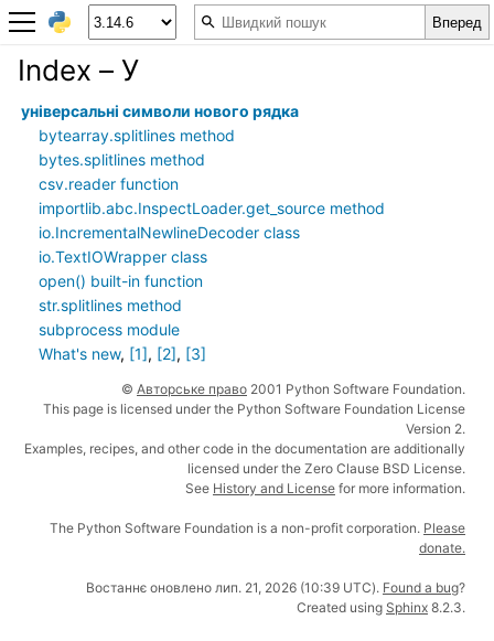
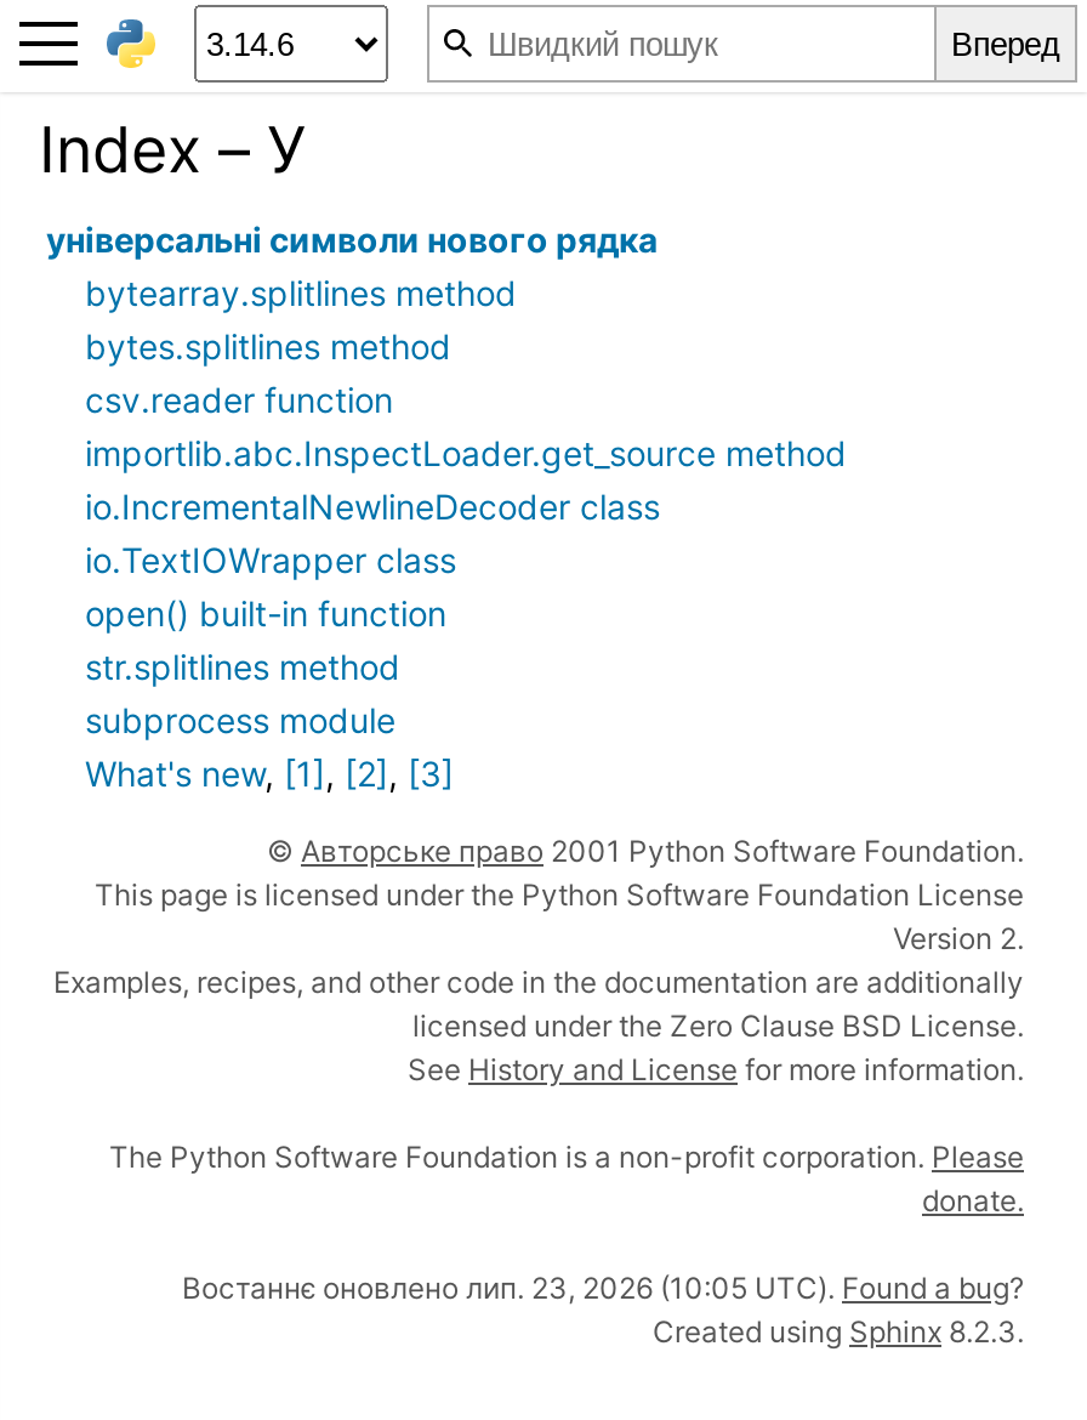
[86,579,465,595] Востаннє оновлено лип. 21, 2026 (10:39 UTC). Found a bug? -> [182,1269,1024,1305] Востаннє оновлено лип. 23, 2026 (10:05 UTC). Found a bug?

